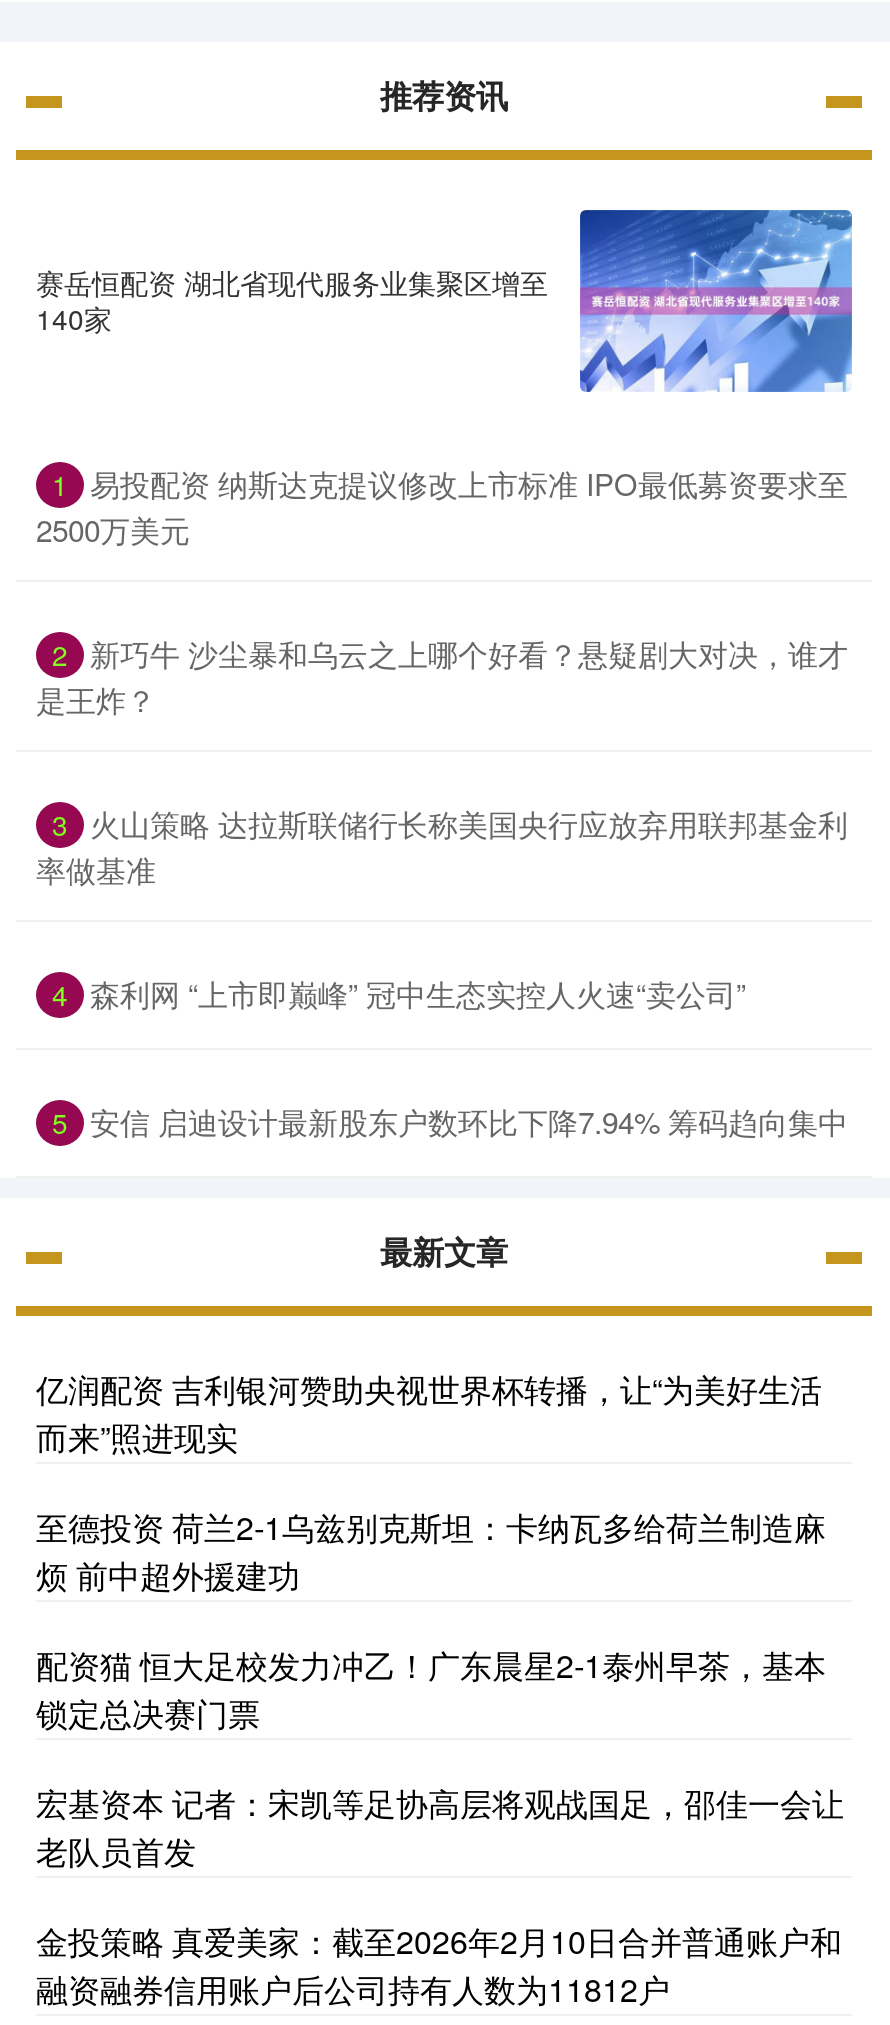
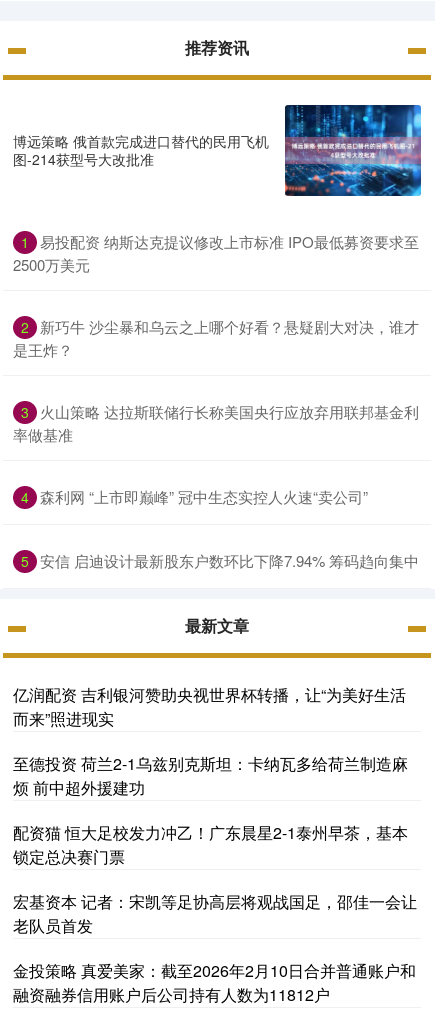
[36,208,854,394] [image] | 赛岳恒配资 湖北省现代服务业集聚区增至 | 140家 -> [13,104,422,197] [image] | 博远策略 俄首款完成进口替代的民用飞机 | 图-214获型号大改批准

